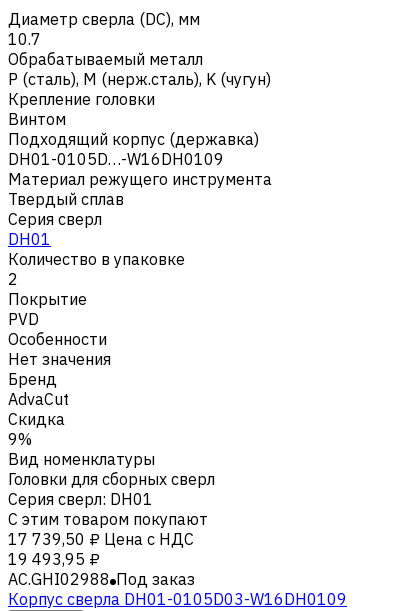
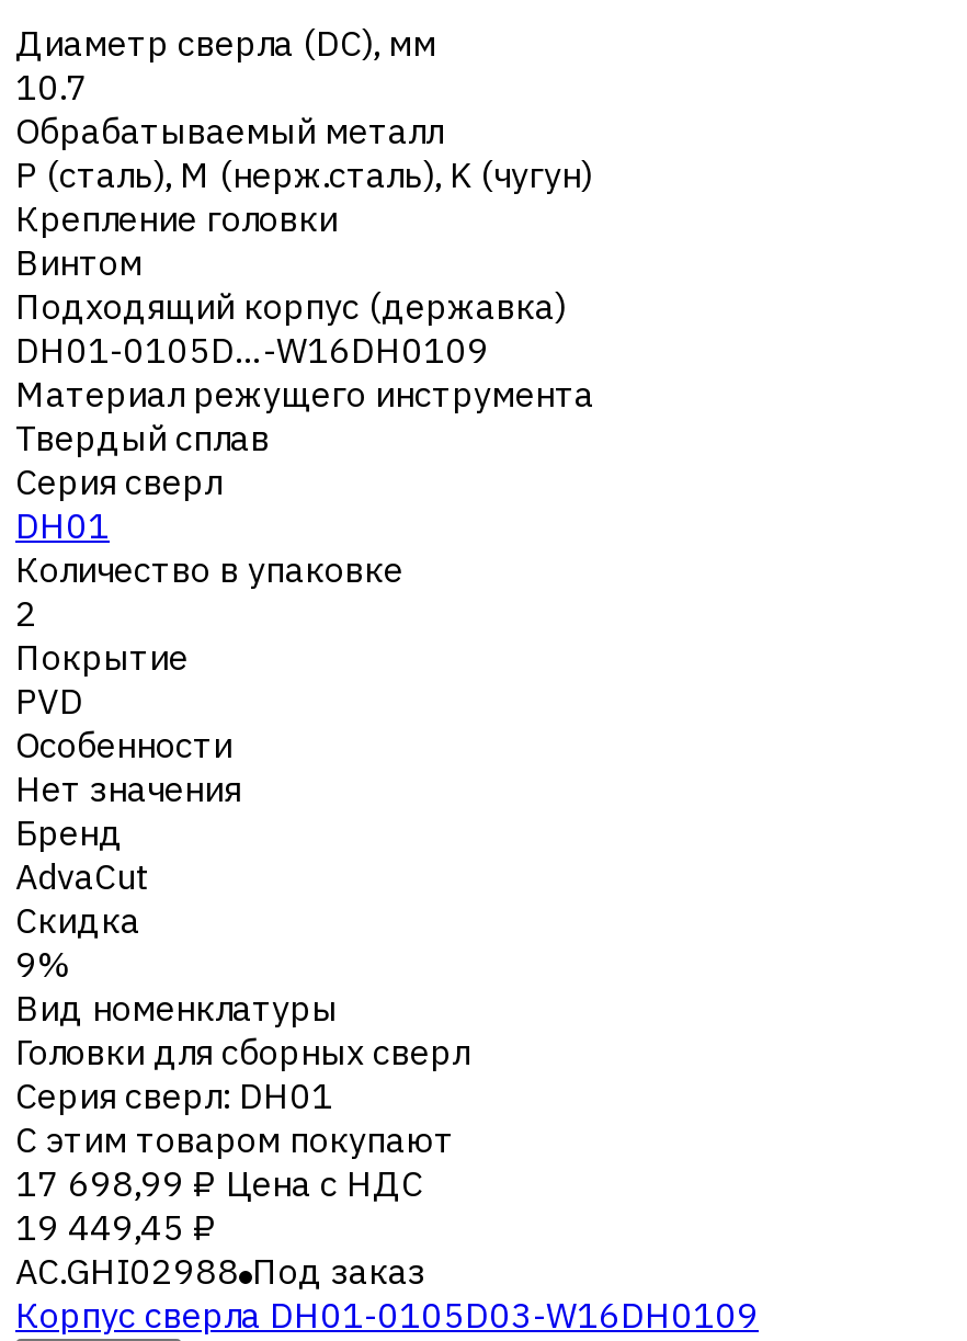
[8,529,194,549] 17 739,50 ₽ Цена с НДС -> [15,1161,423,1205] 17 698,99 ₽ Цена с НДС
[8,549,100,569] 19 493,95 ₽ -> [15,1205,217,1249] 19 449,45 ₽

